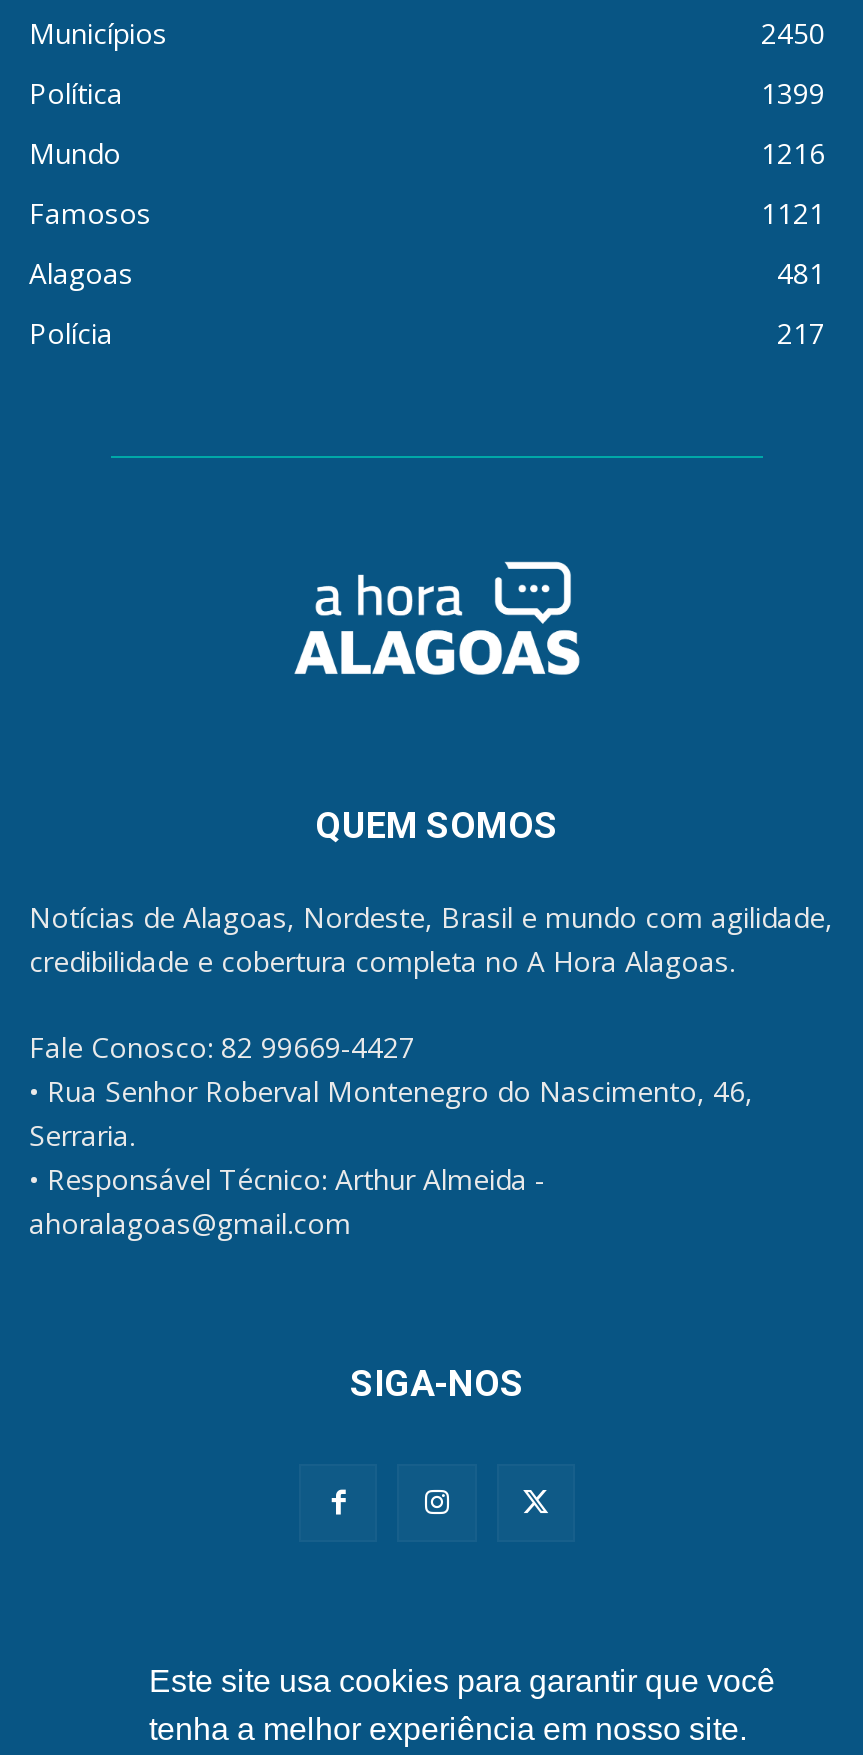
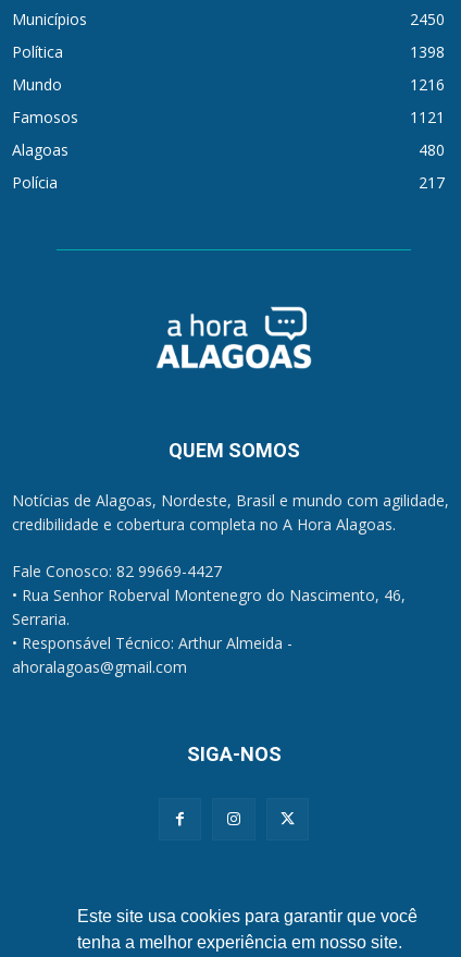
[761,75,825,113] 1399 -> [410,42,445,62] 1398
[777,255,825,293] 481 -> [419,140,445,160] 480

